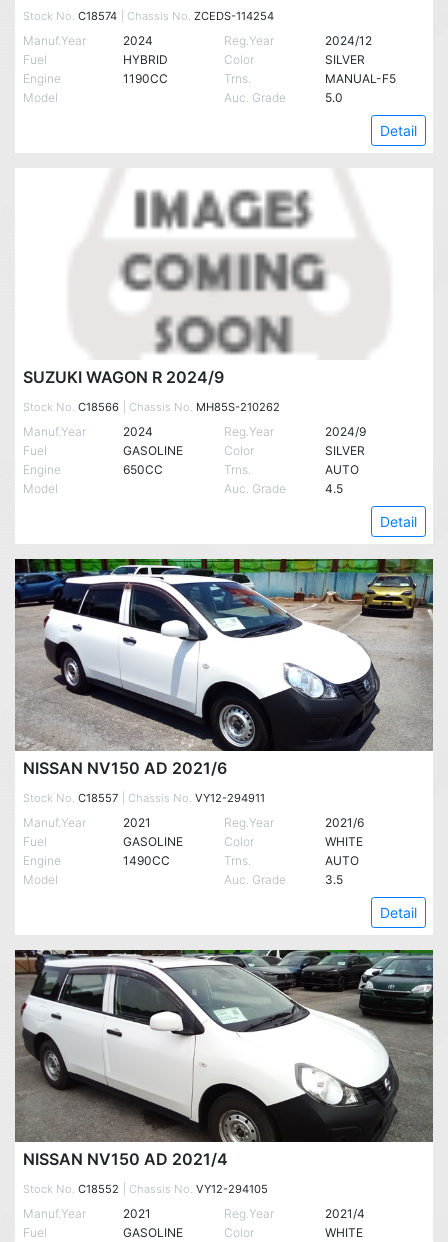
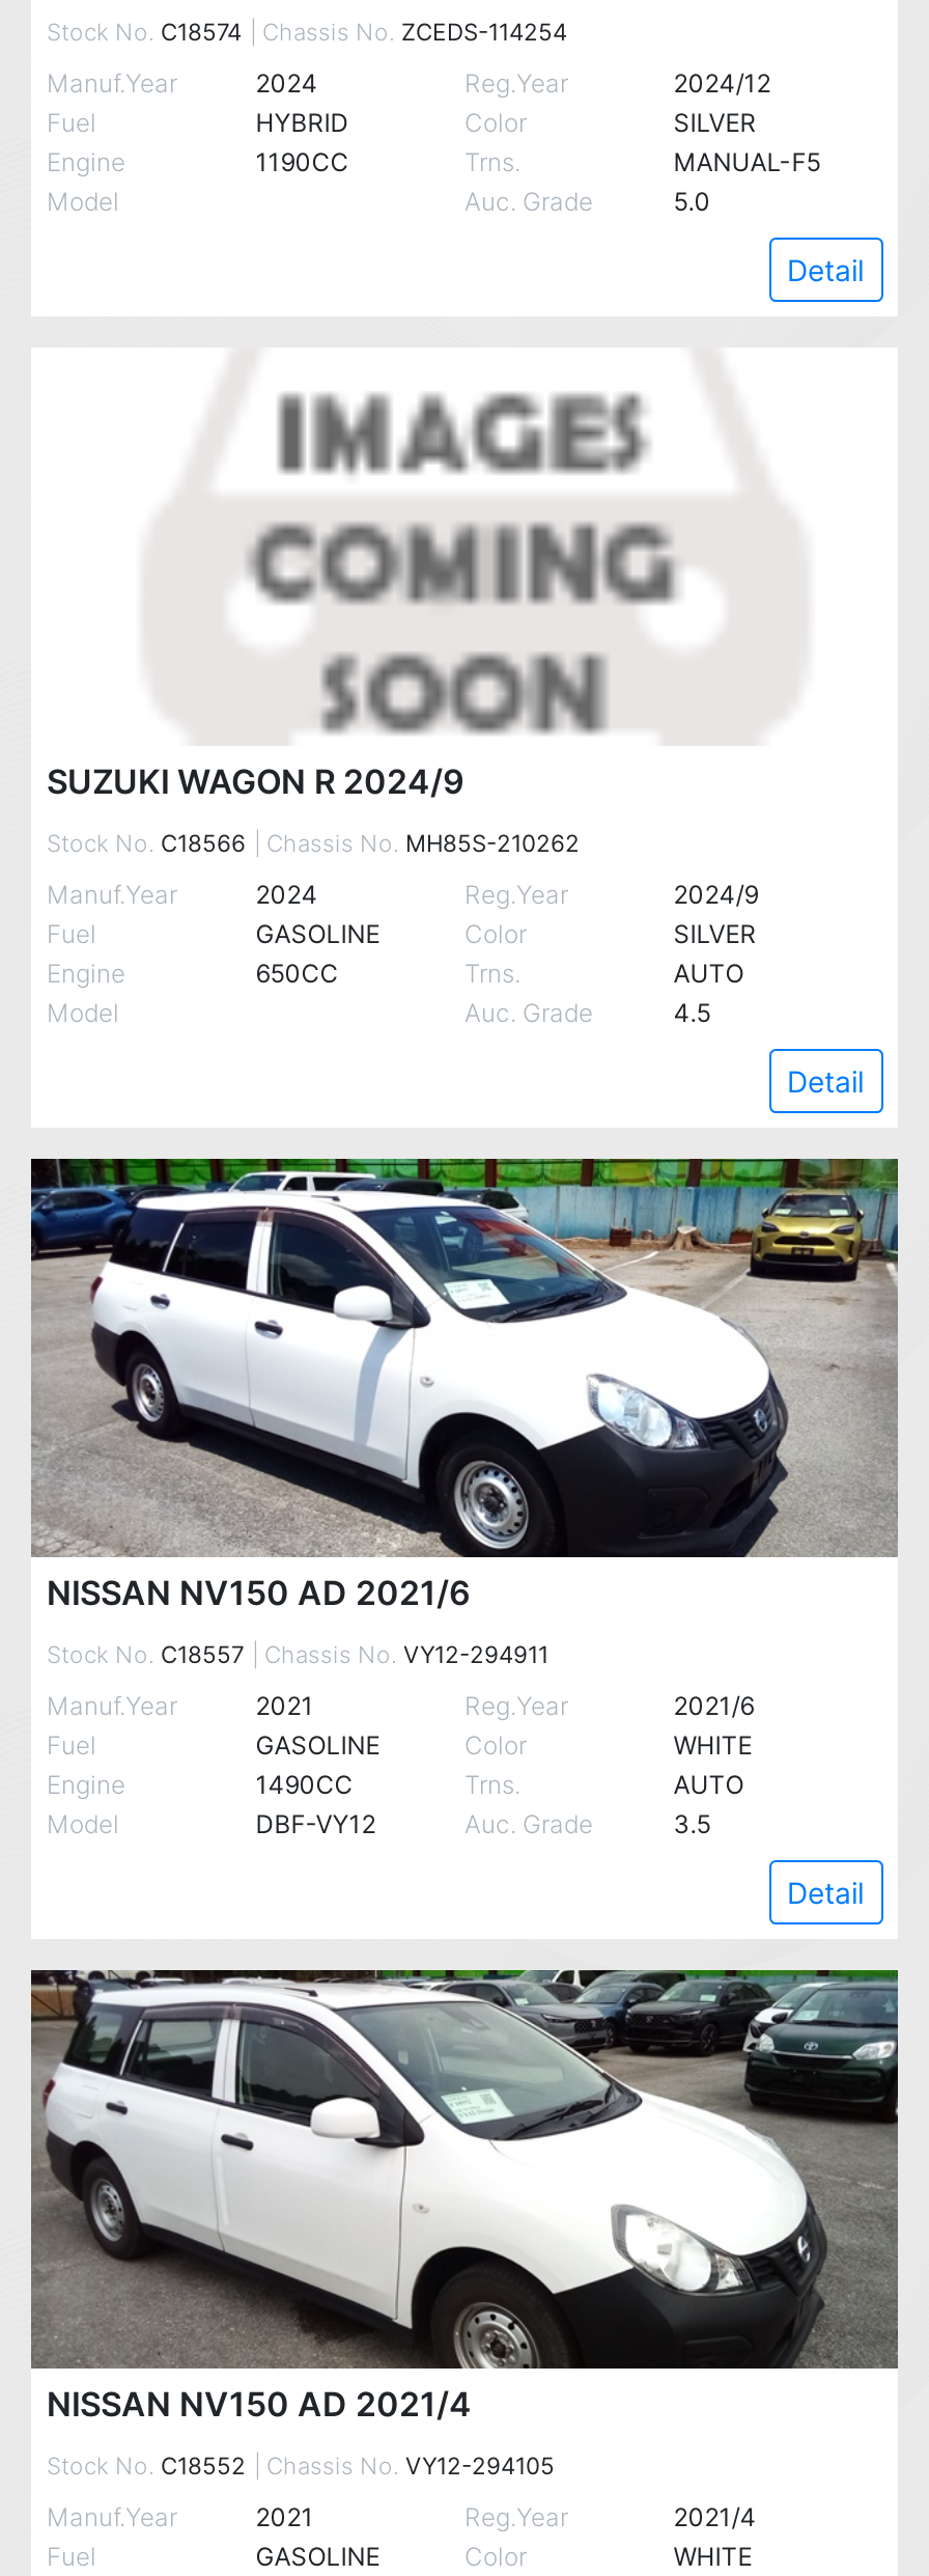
none -> [255,1807,376,1838] DBF-VY12

